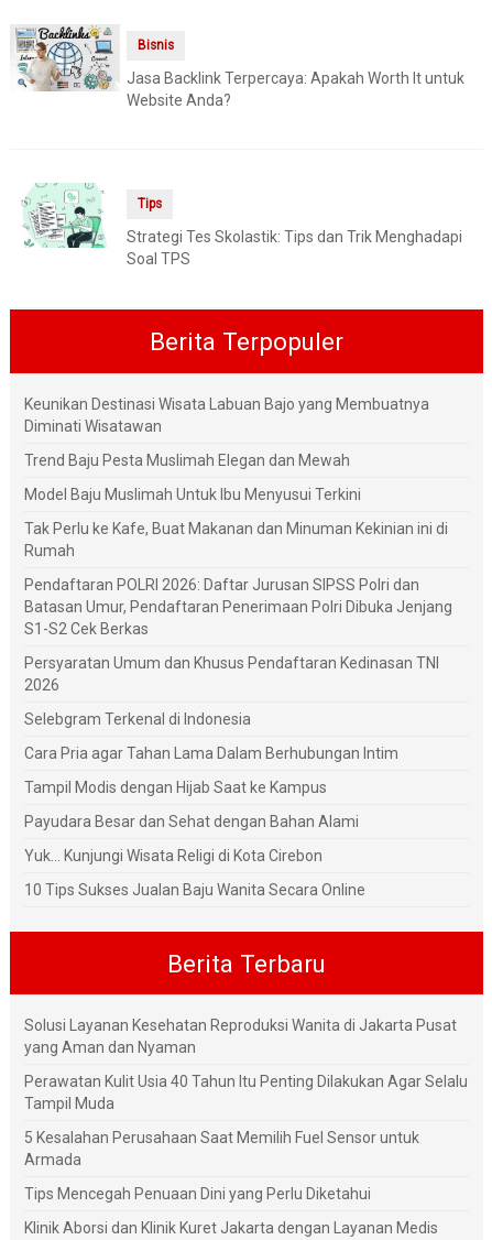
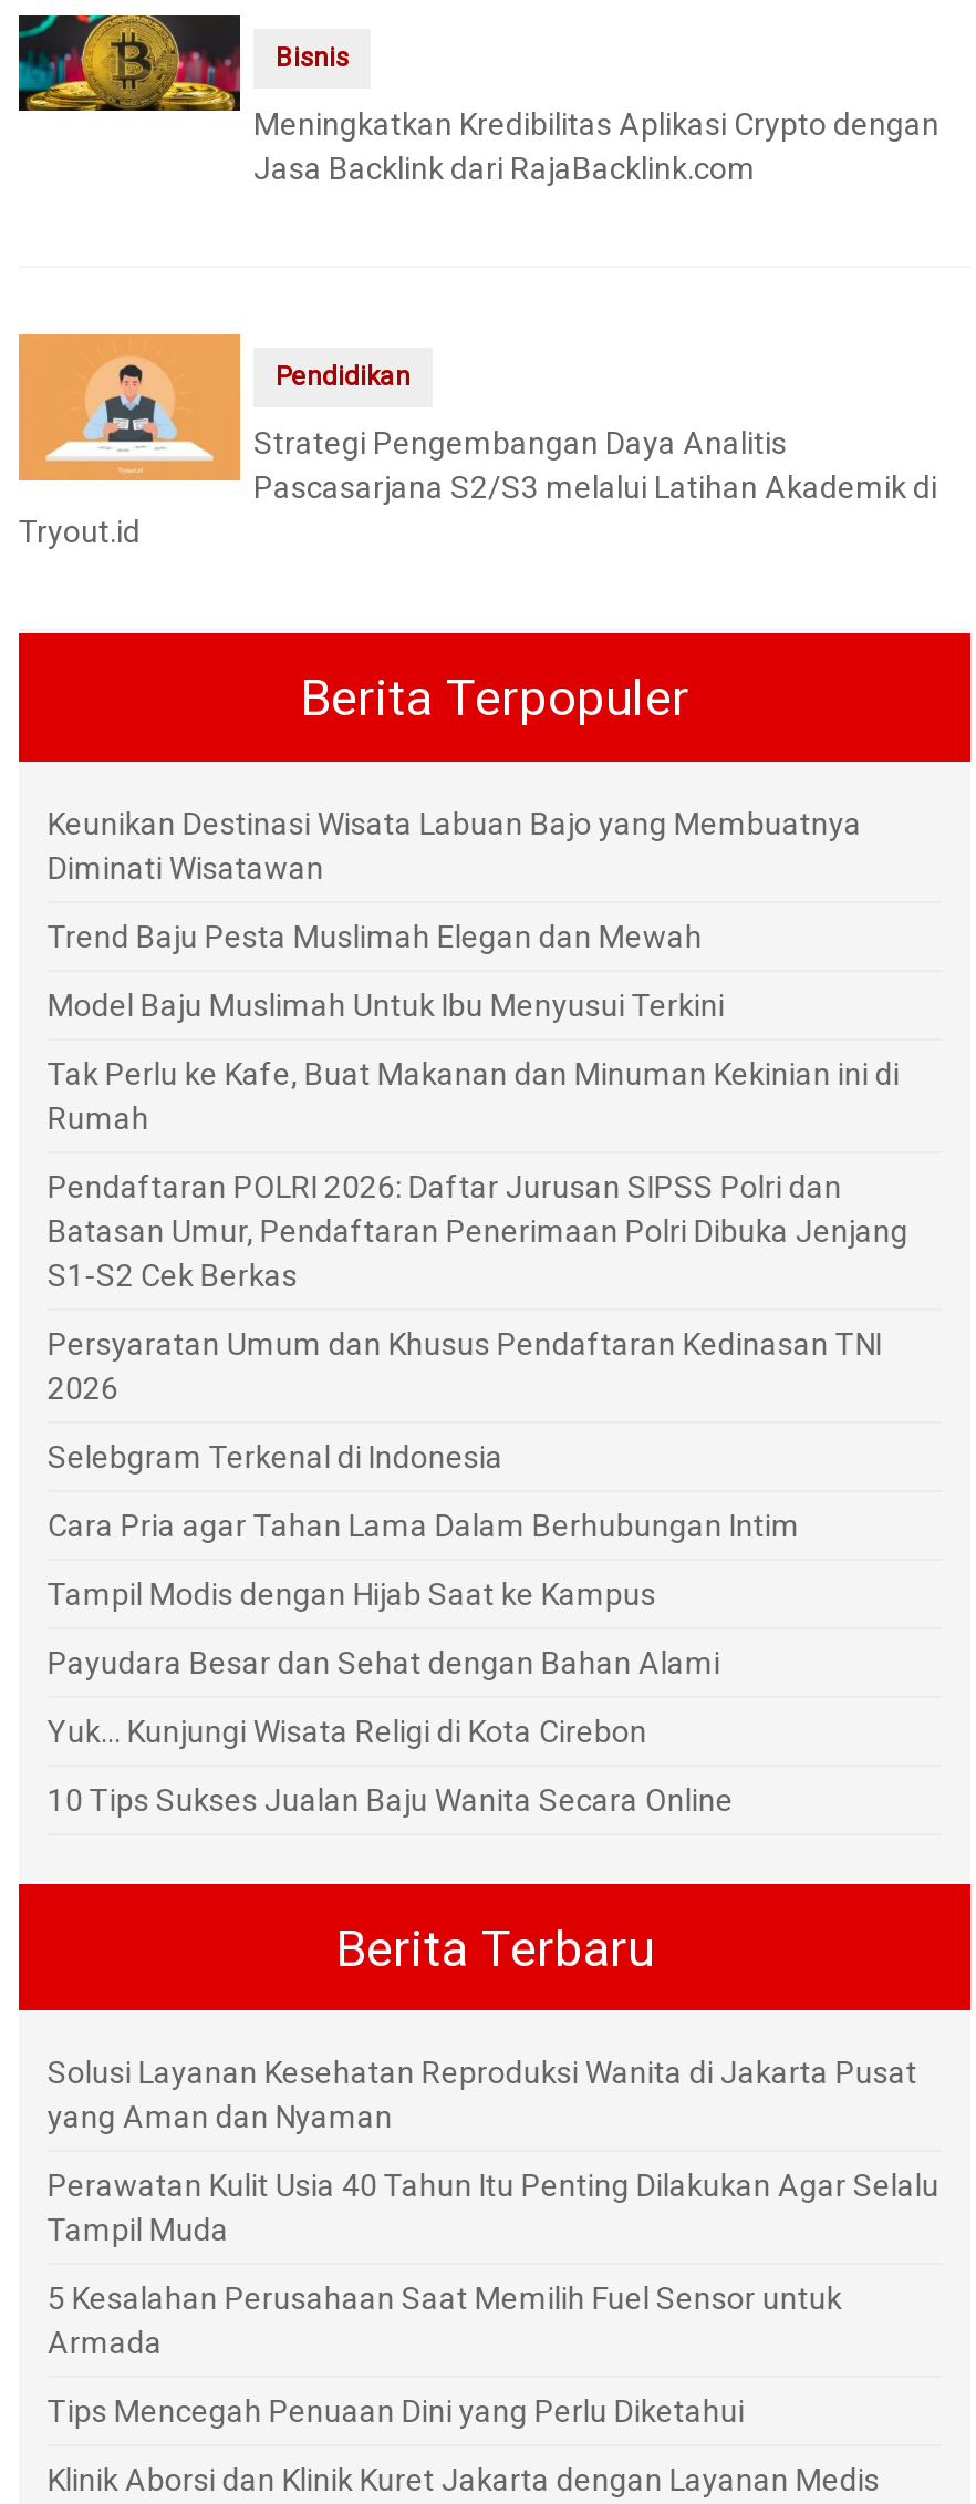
[10,24,464,109] [image] | Jasa Backlink Terpercaya: Apakah Worth It untuk | Website Anda? -> [17,13,939,186] [image] | Meningkatkan Kredibilitas Aplikasi Crypto dengan | Jasa Backlink dari RajaBacklink.com
[10,183,462,268] [image] | Strategi Tes Skolastik: Tips dan Trik Menghadapi | Soal TPS -> [17,332,937,549] [image] | Strategi Pengembangan Daya Analitis | Pascasarjana S2/S3 melalui Latihan Akademik di | Tryout.id
[138,196,162,211] Tips -> [276,361,411,392] Pendidikan

